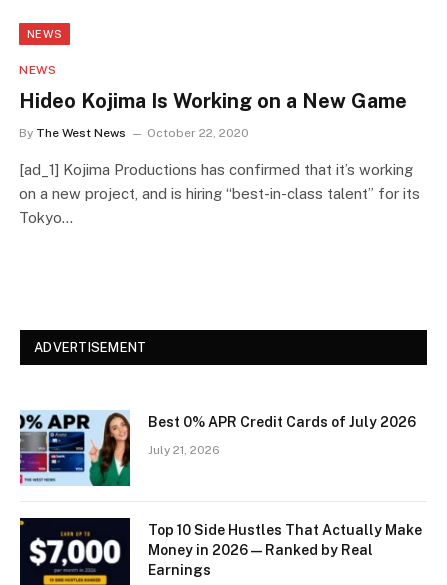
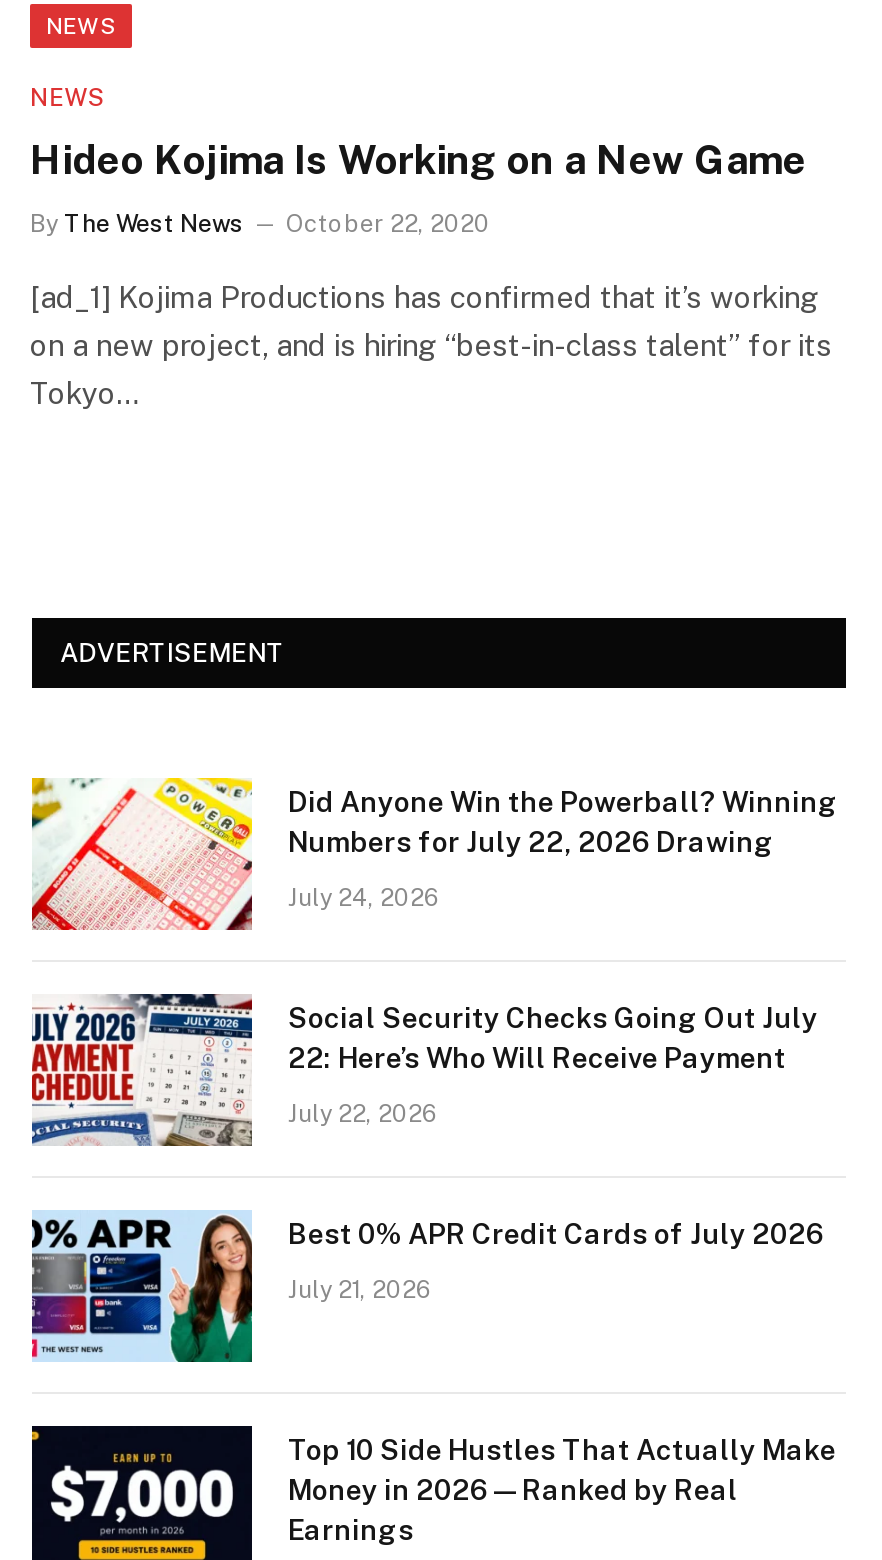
none -> [30,776,838,932] [image] | Did Anyone Win the Powerball? Winning | Numbers for July 22, 2026 Drawing | July 24, 2026
none -> [30,992,818,1148] [image] | Social Security Checks Going Out July | 22: Here’s Who Will Receive Payment | July 22, 2026

